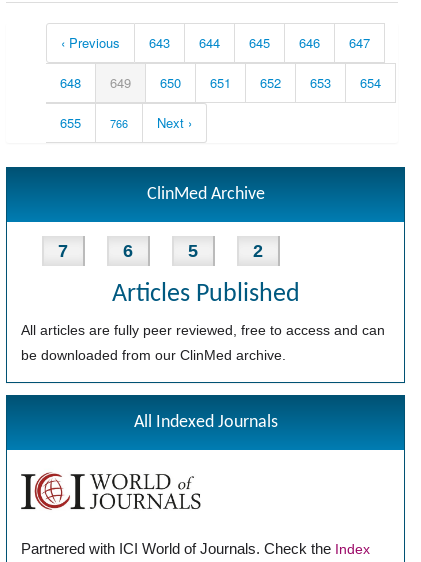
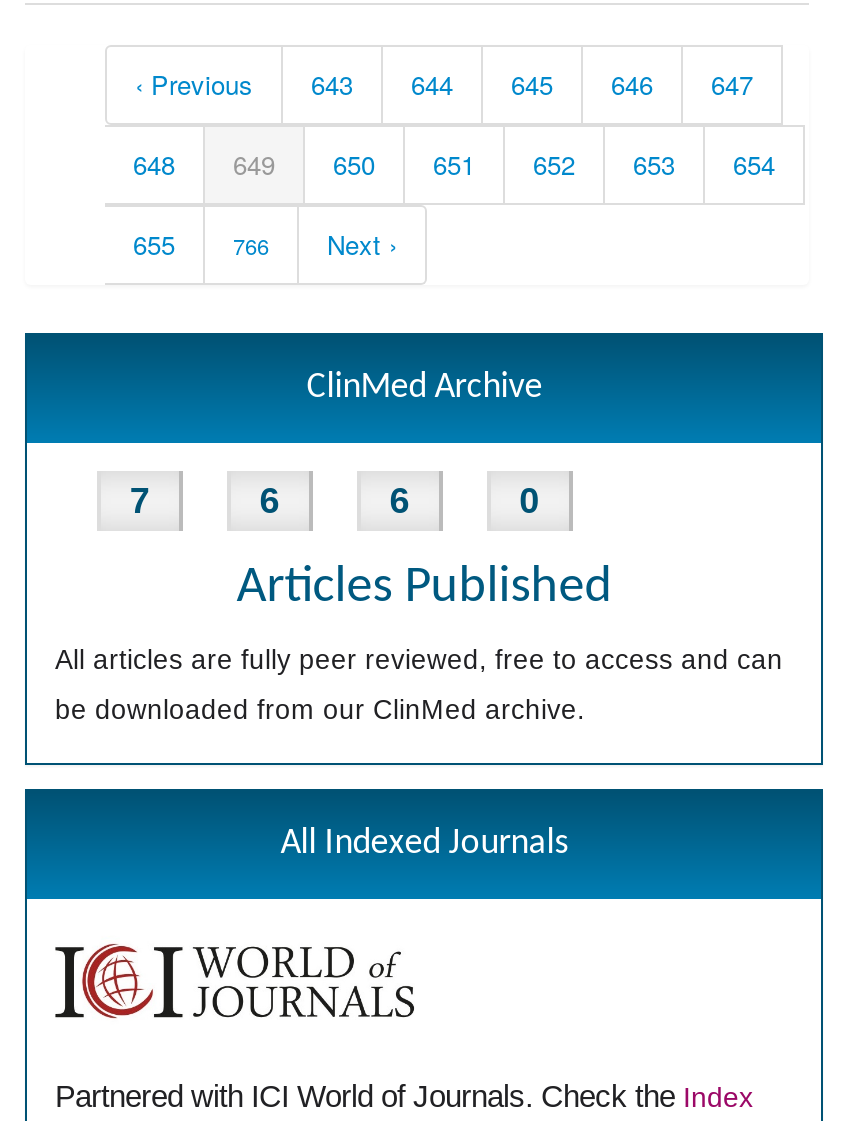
[188,241,198,261] 5 -> [389,481,409,521] 6
[253,241,263,261] 2 -> [519,481,539,521] 0

